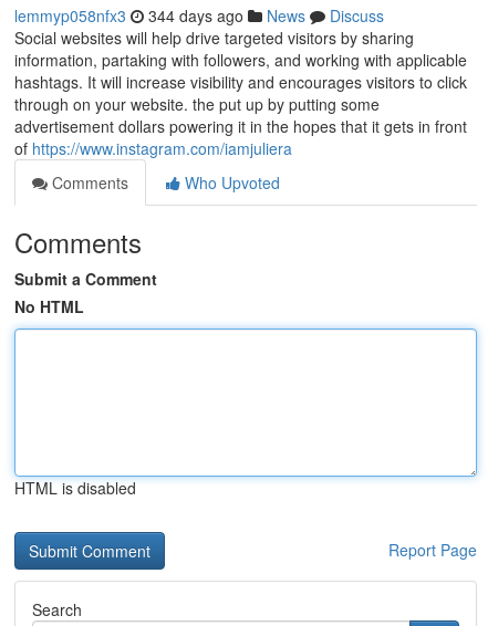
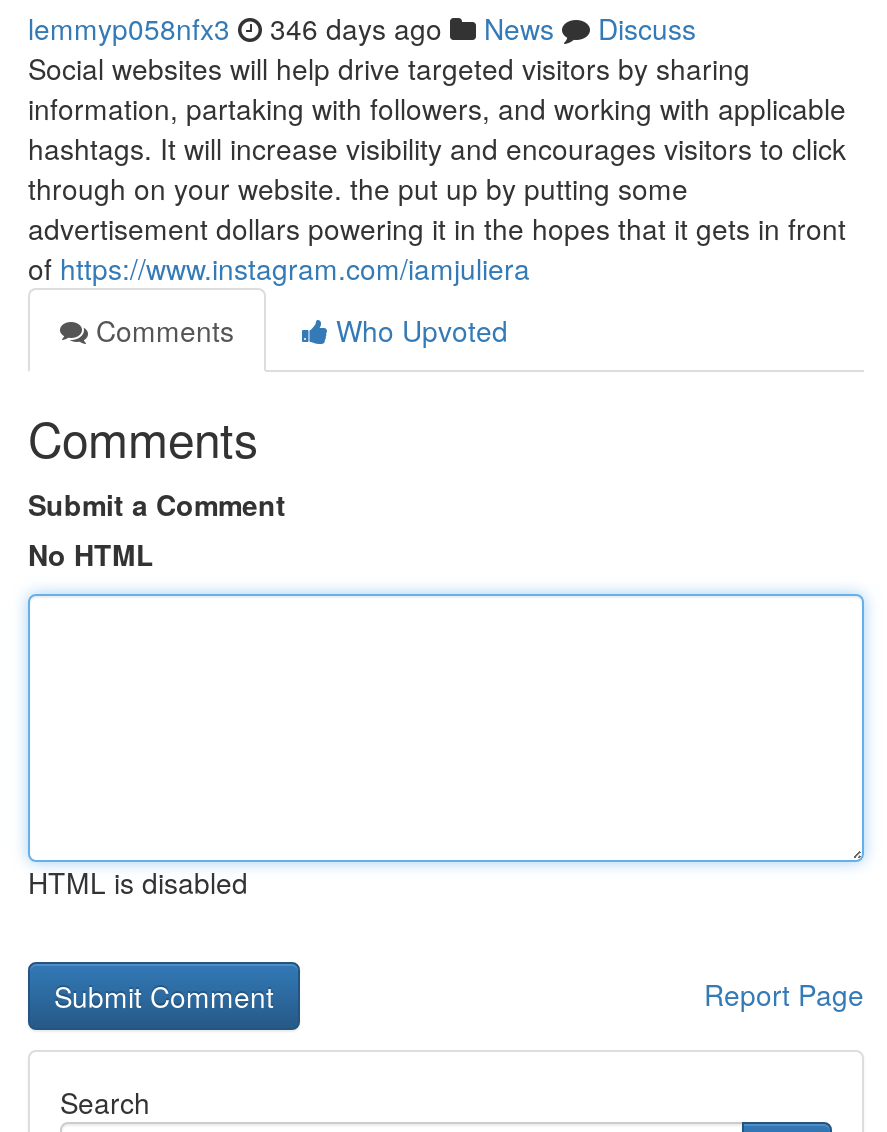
[14,4,384,27] lemmyp058nfx3 344 days ago News Discuss -> [28,8,696,48] lemmyp058nfx3 346 days ago News Discuss

